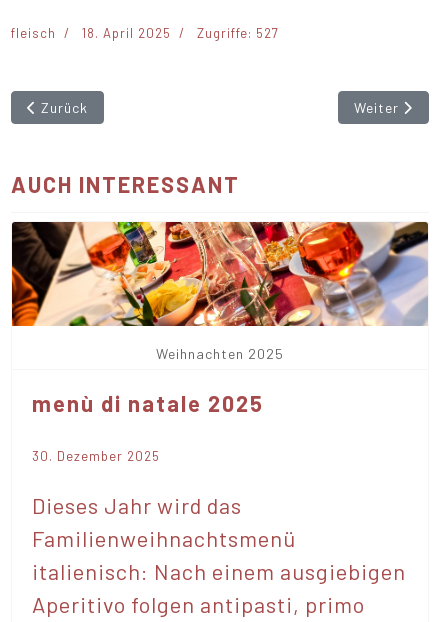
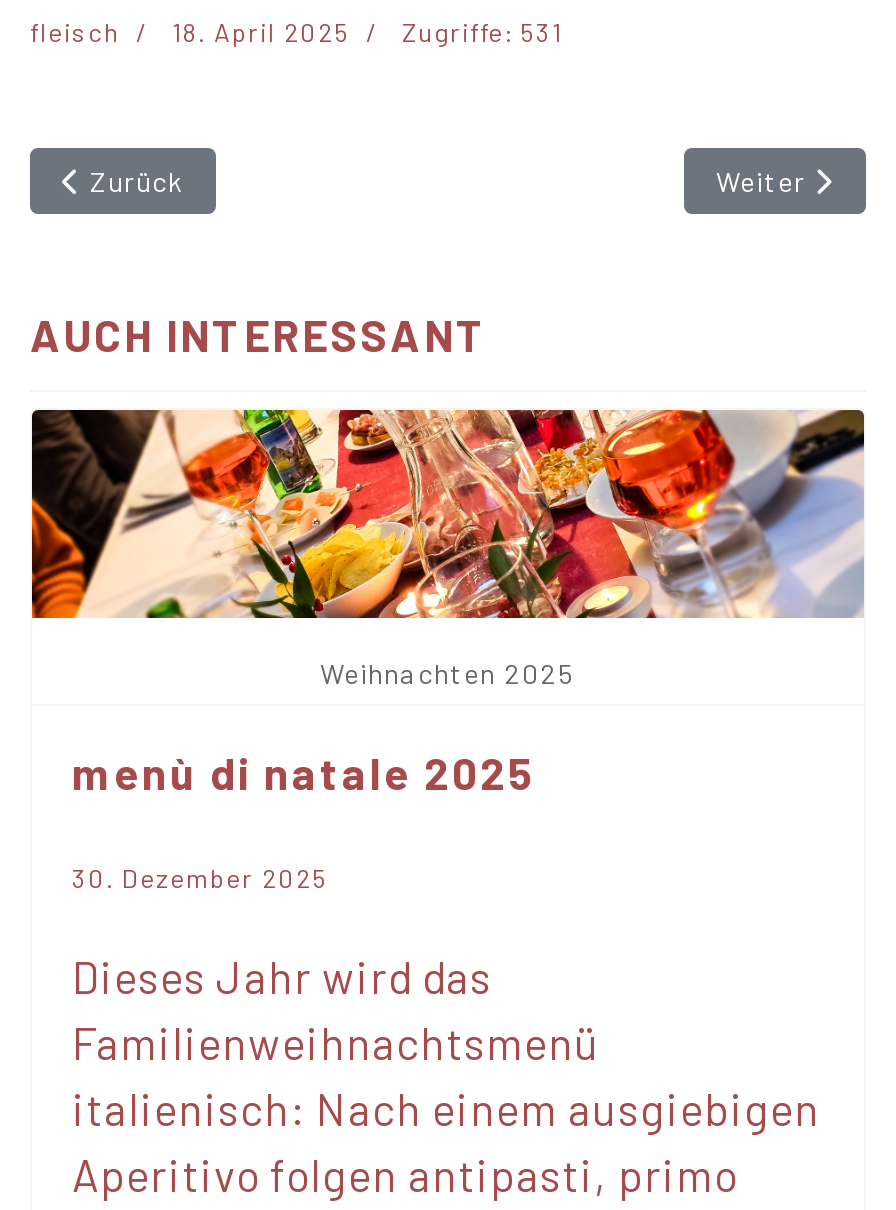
[11,25,279,41] fleisch 18. April 2025 Zugriffe: 527 -> [30,15,562,47] fleisch 18. April 2025 Zugriffe: 531

